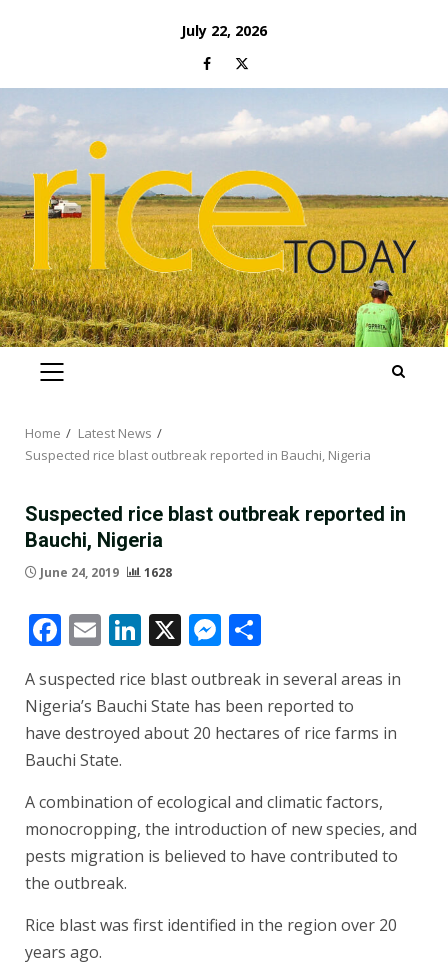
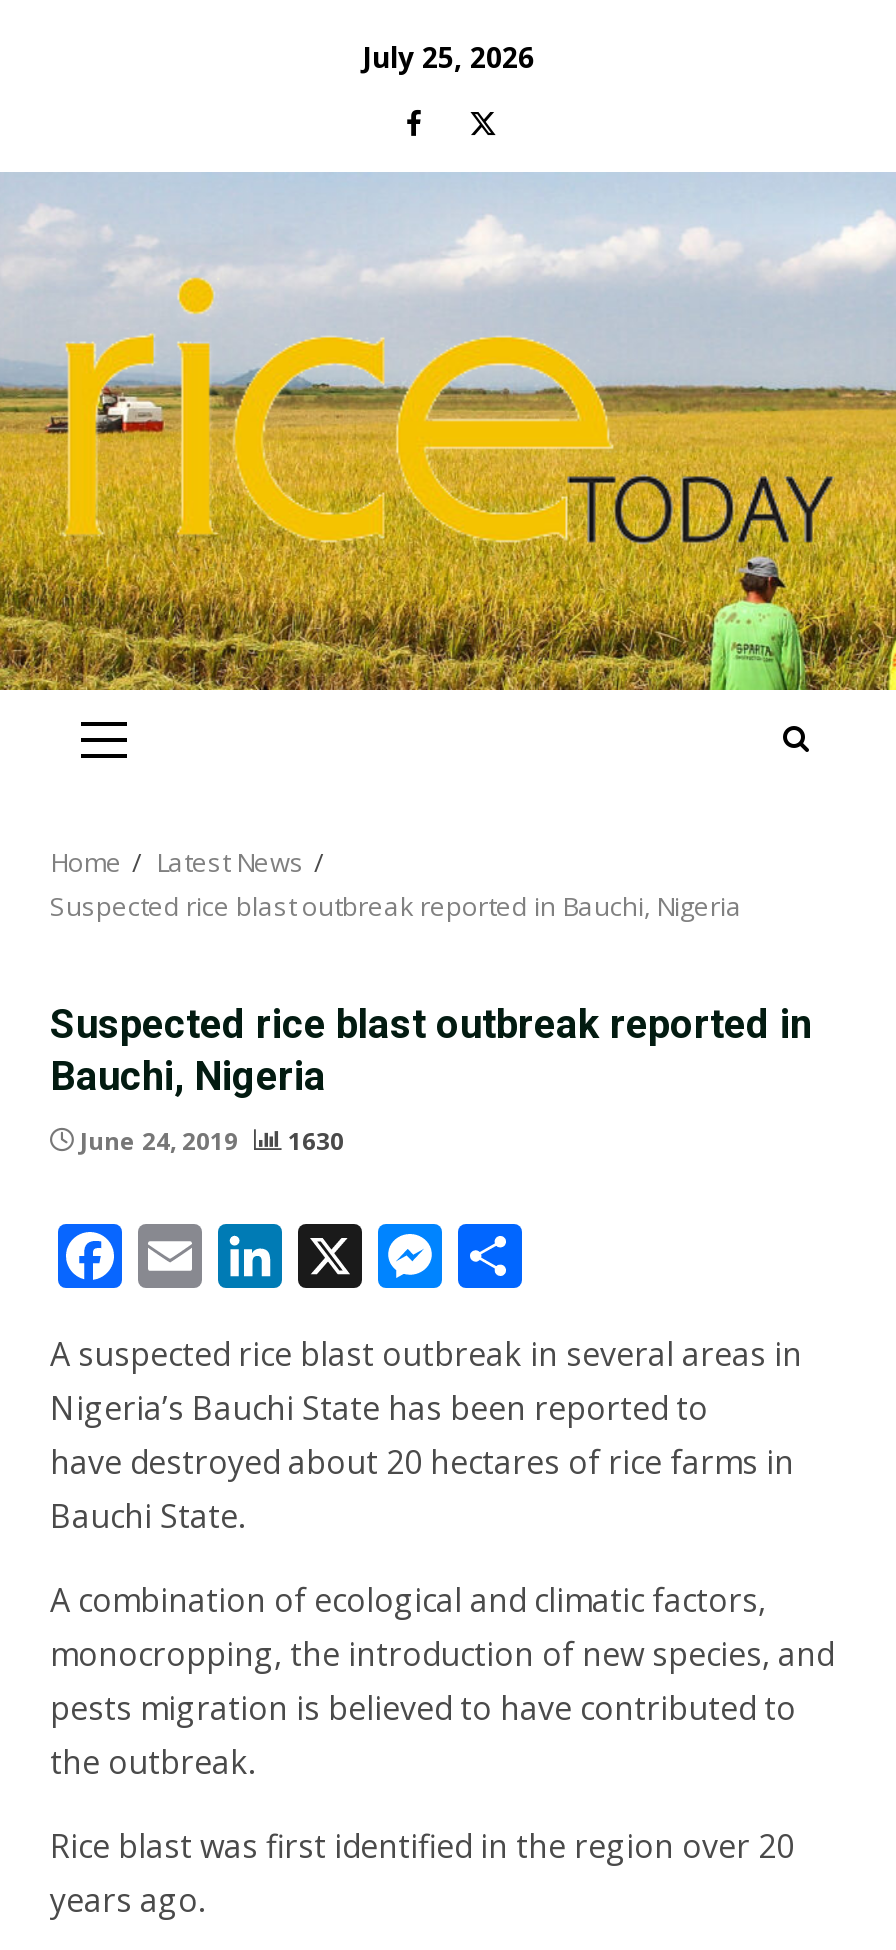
[181,21,267,40] July 22, 2026 -> [362,38,534,76] July 25, 2026
[37,564,172,581] June 24, 2019 1628 -> [74,1124,344,1158] June 24, 2019 1630

